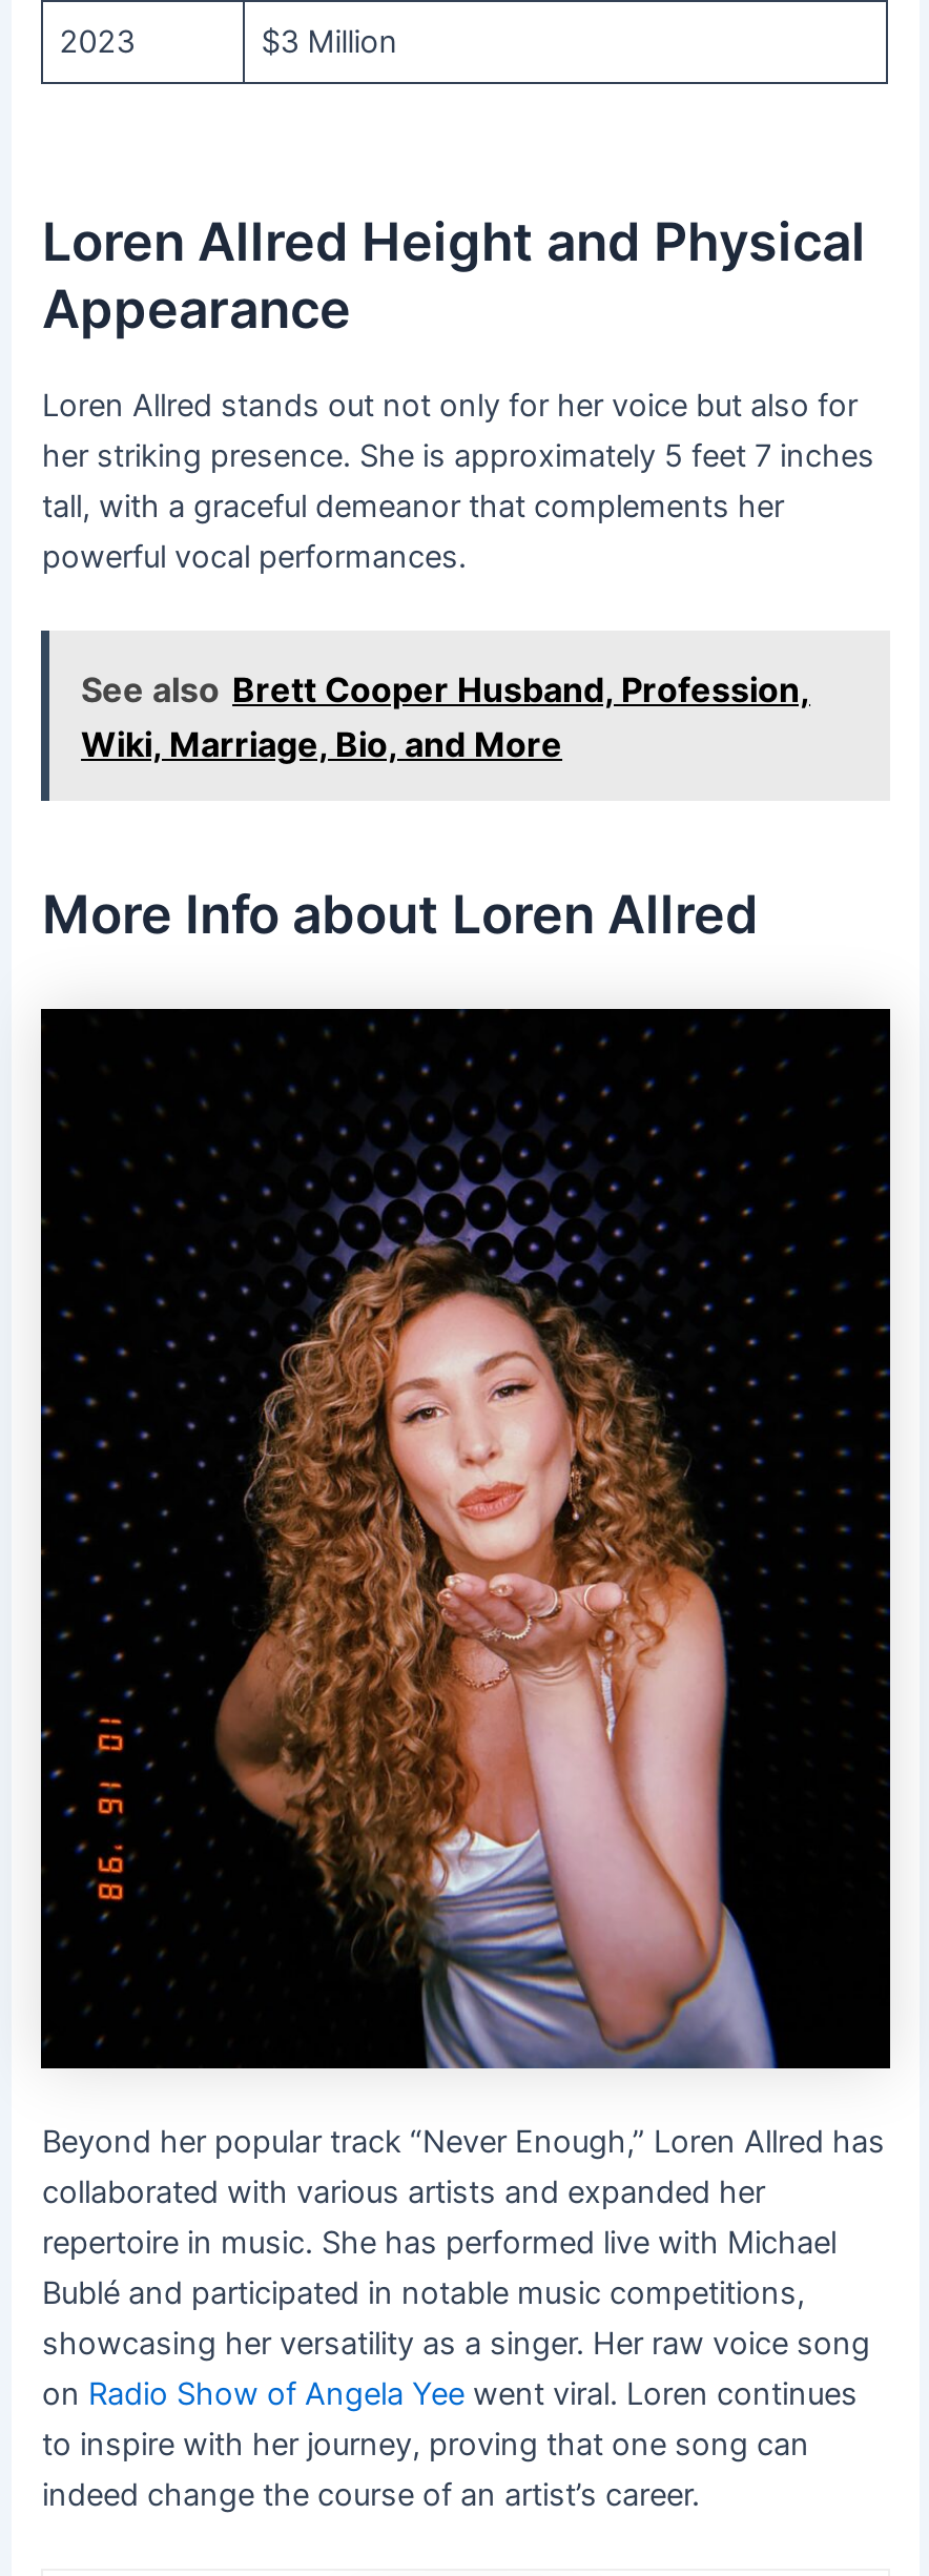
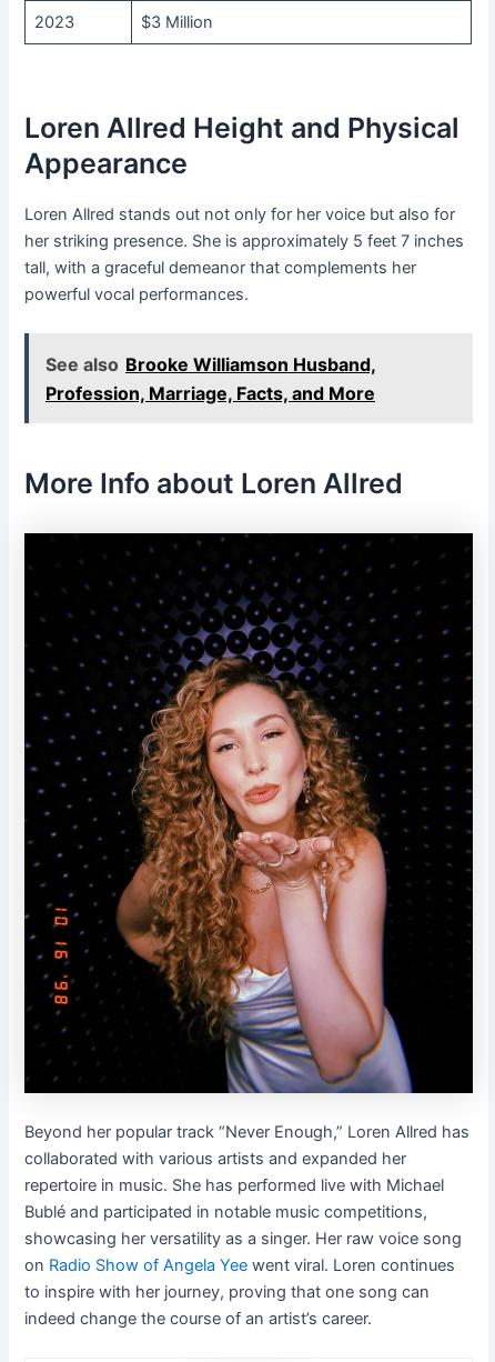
[81,667,810,764] See also Brett Cooper Husband, Profession, | Wiki, Marriage, Bio, and More -> [46,353,376,404] See also Brooke Williamson Husband, | Profession, Marriage, Facts, and More

